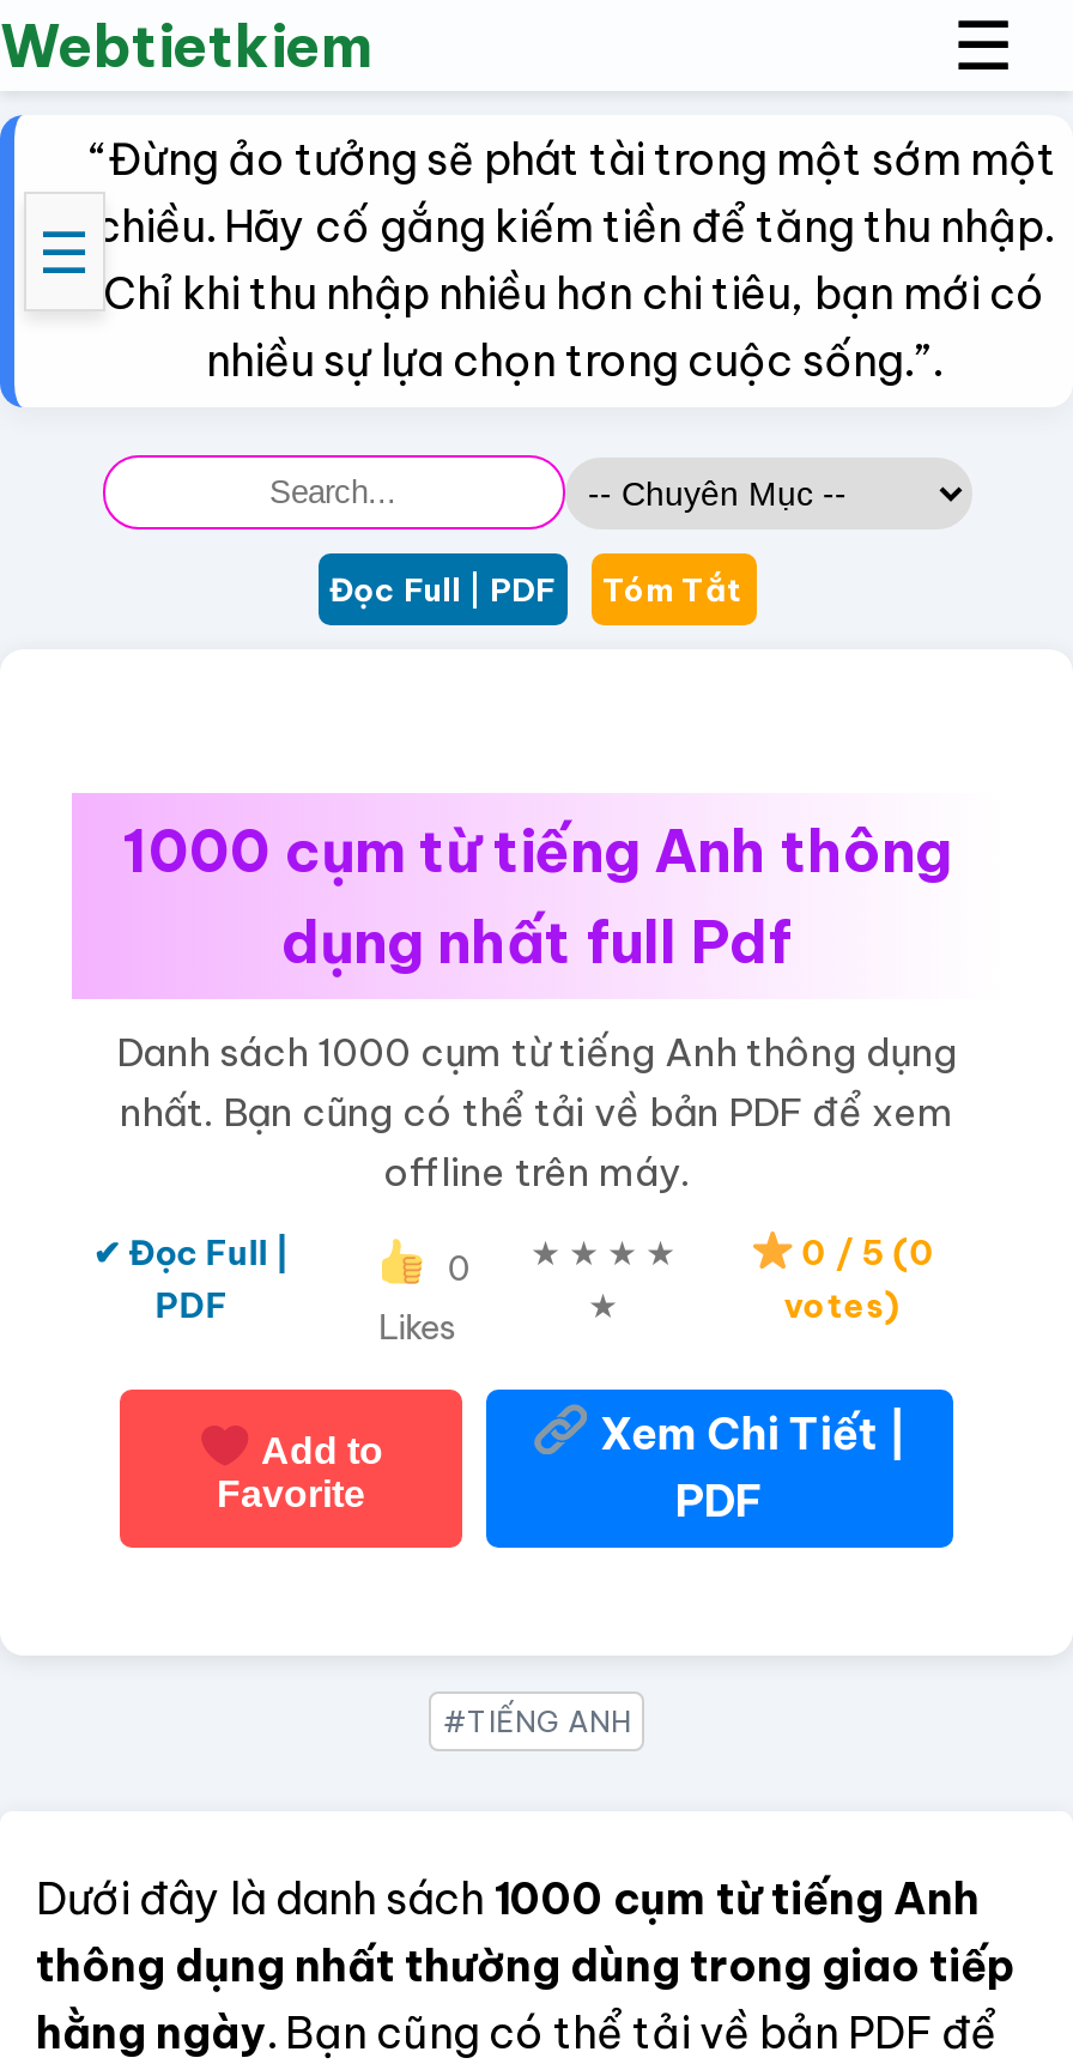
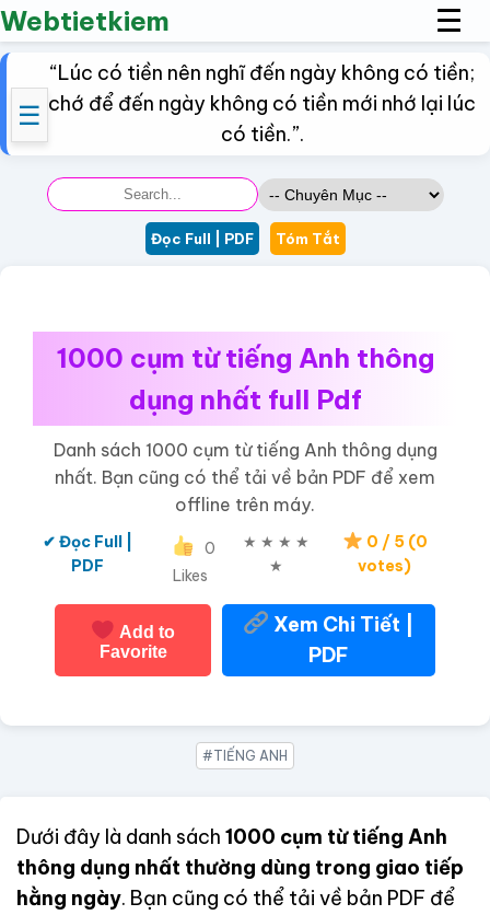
[91,132,1056,388] “Đừng ảo tưởng sẽ phát tài trong một sớm một | chiều. Hãy cố gắng kiếm tiền để tăng thu nhập. | Chỉ khi thu nhập nhiều hơn chi tiêu, bạn mới có | nhiều sự lựa chọn trong cuộc sống.”. -> [48,60,476,147] “Lúc có tiền nên nghĩ đến ngày không có tiền; | chớ để đến ngày không có tiền mới nhớ lại lúc | có tiền.”.

